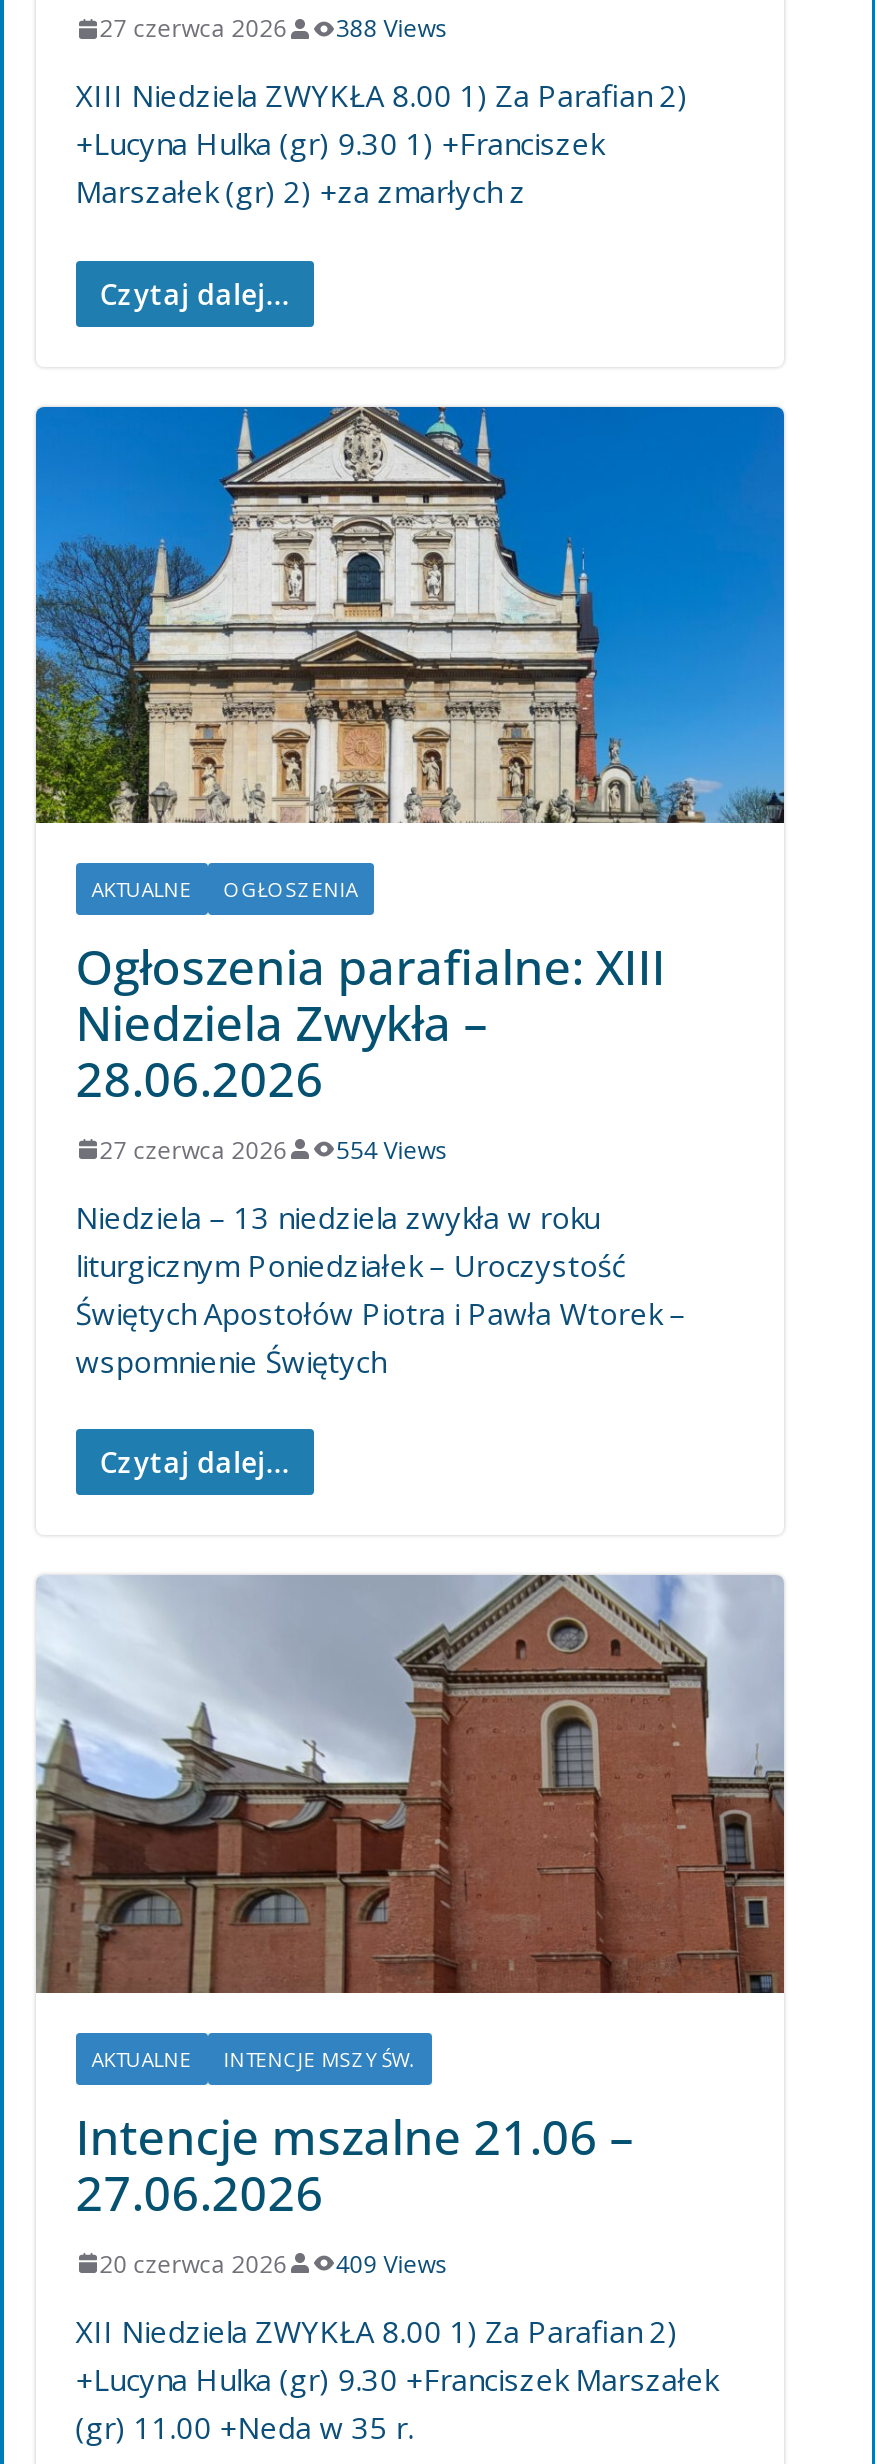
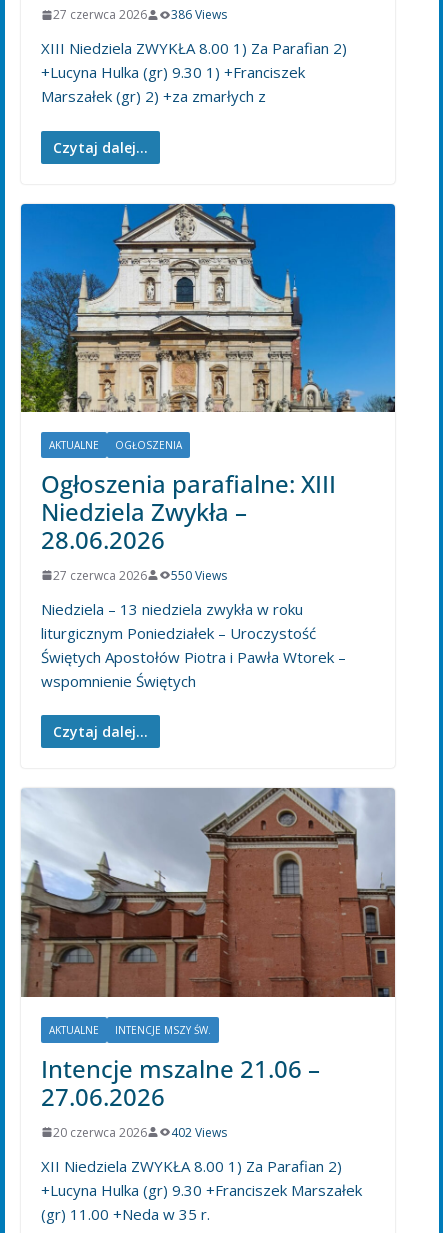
[99,11,447,45] 27 czerwca 2026 388 Views -> [53,6,227,23] 27 czerwca 2026 386 Views
[99,1133,447,1167] 27 czerwca 2026 554 Views -> [53,567,227,584] 27 czerwca 2026 550 Views
[99,2246,447,2280] 20 czerwca 2026 409 Views -> [53,1124,227,1141] 20 czerwca 2026 402 Views

